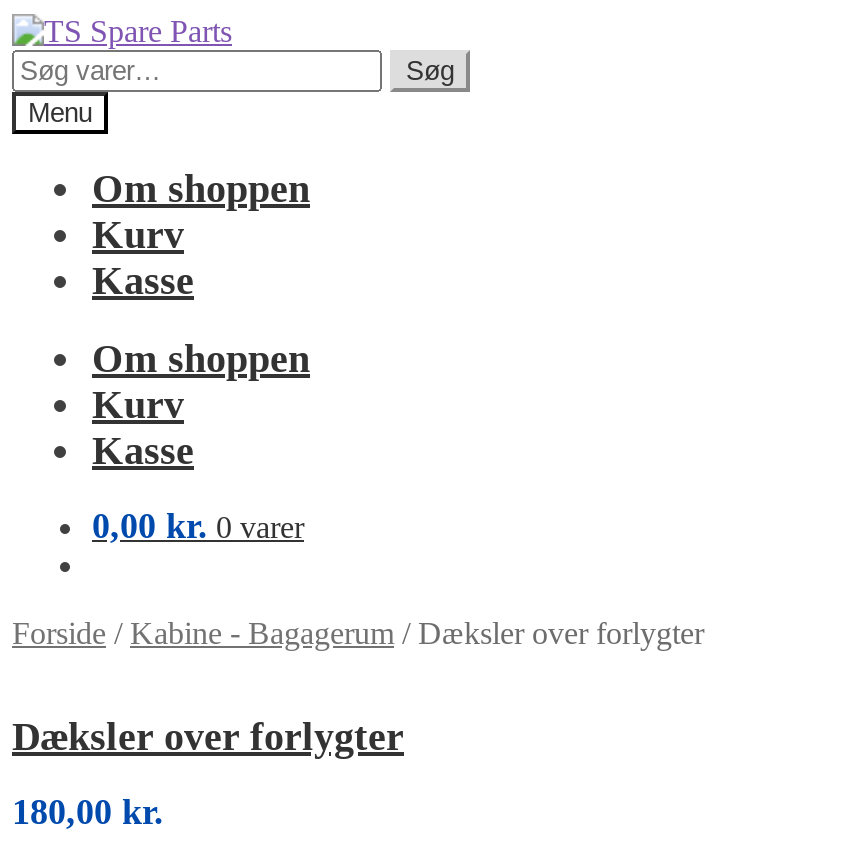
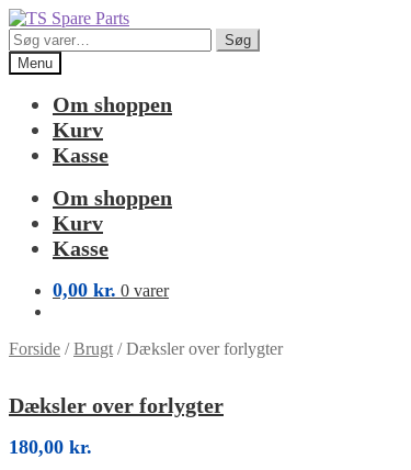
[12,616,704,650] Forside / Kabine - Bagagerum / Dæksler over forlygter -> [9,339,283,358] Forside / Brugt / Dæksler over forlygter

